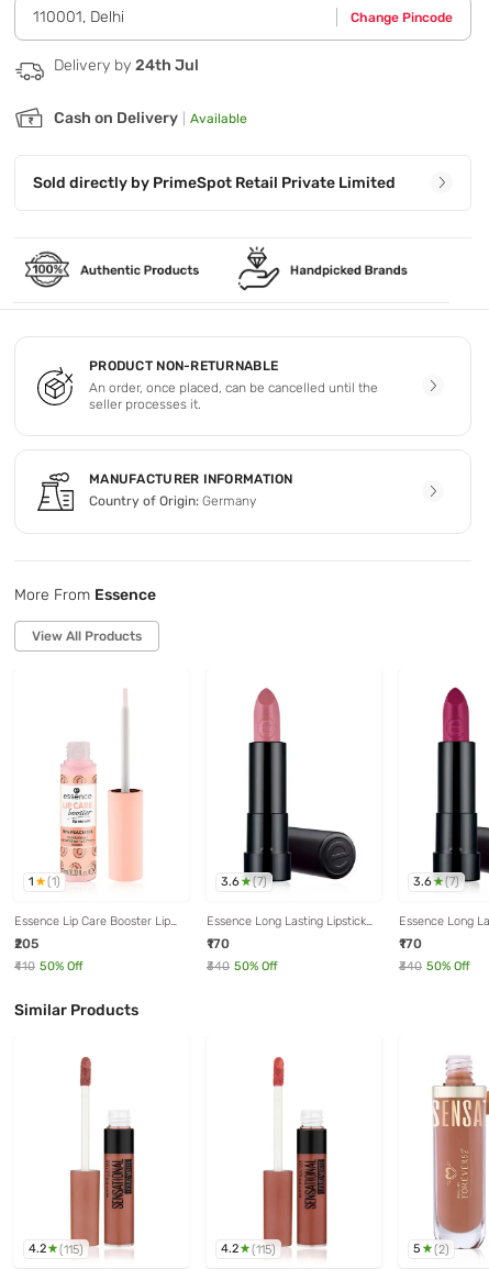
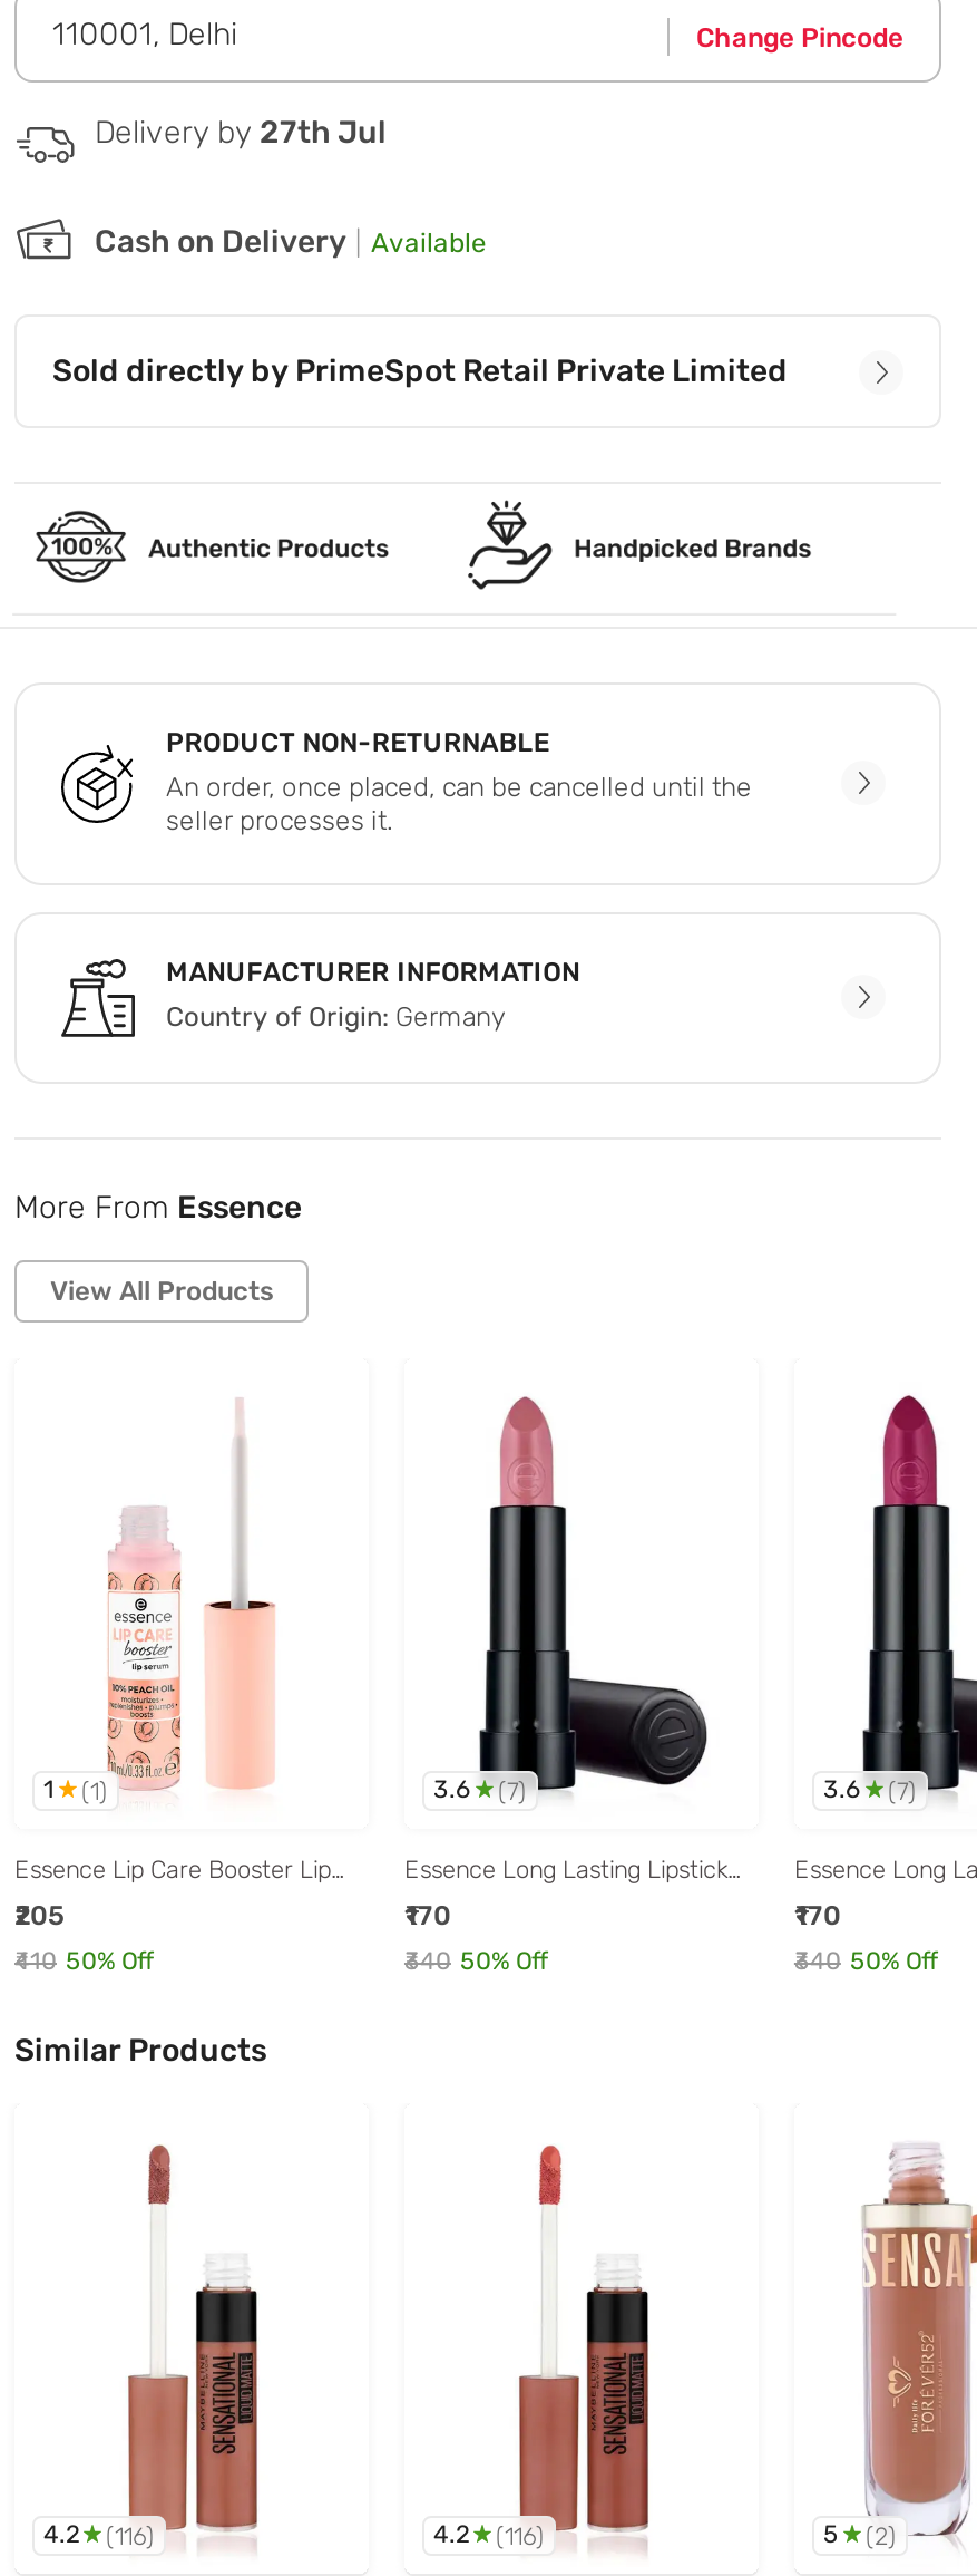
[54,56,199,75] Delivery by 24th Jul -> [95,114,387,151] Delivery by 27th Jul
[29,1242,84,1257] 4.2 (115) -> [43,2521,155,2551] 4.2 (116)
[221,1242,276,1257] 4.2 (115) -> [433,2521,545,2551] 4.2 (116)

